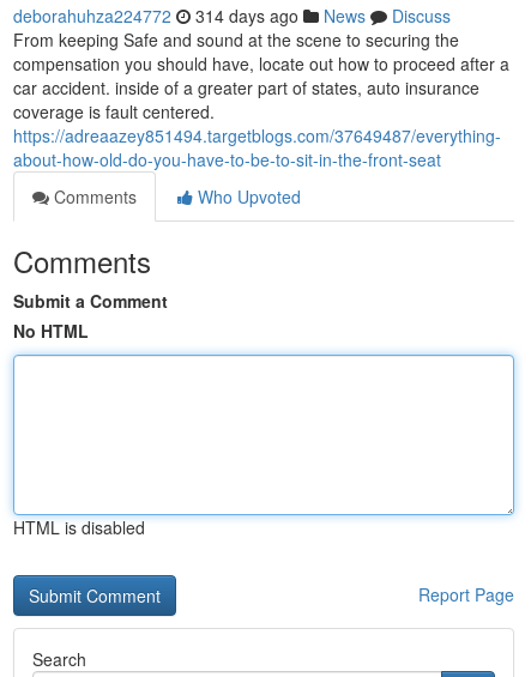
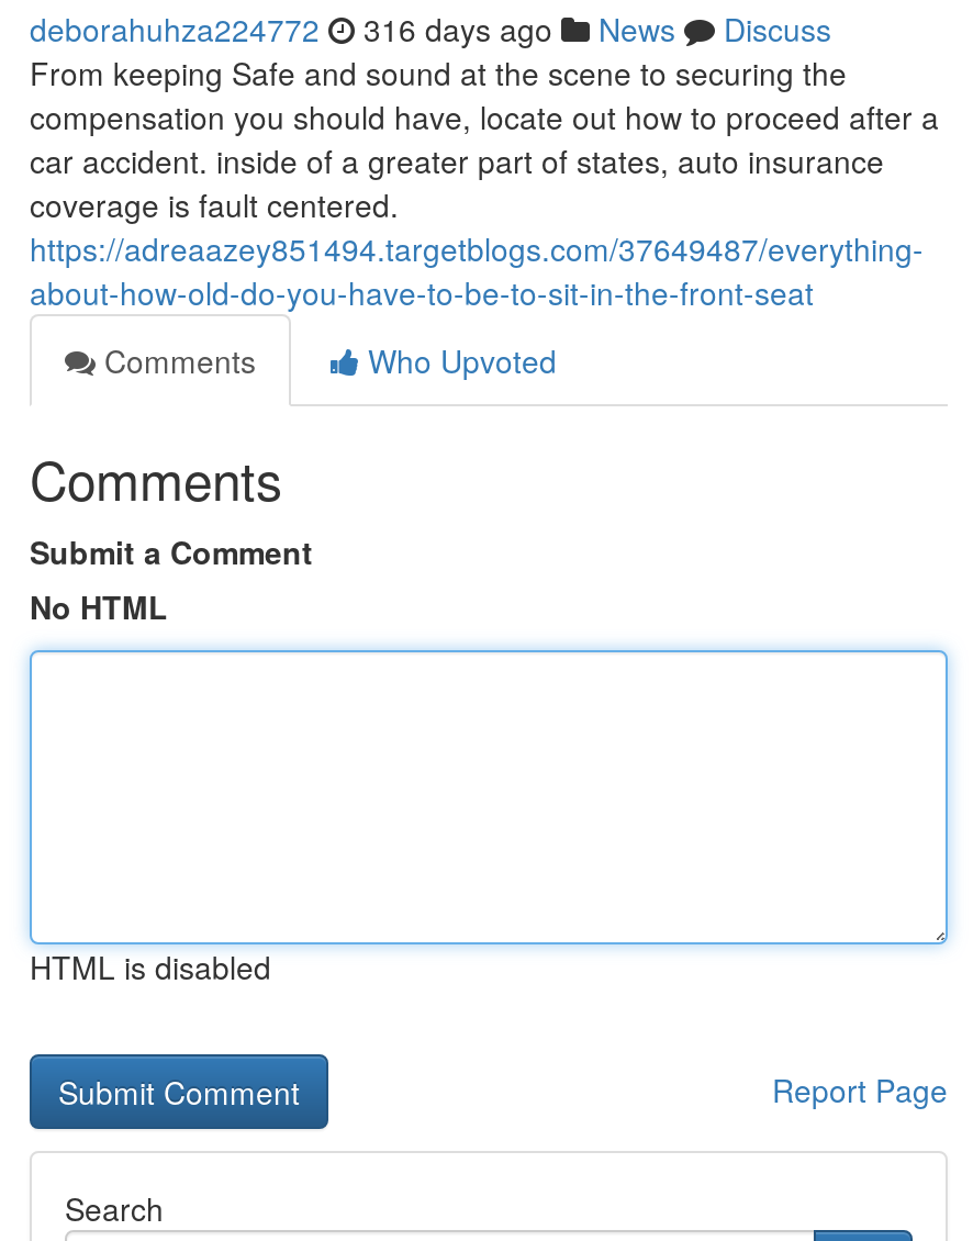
[13,4,451,28] deborahuhza224772 314 days ago News Discuss -> [30,7,831,51] deborahuhza224772 316 days ago News Discuss

